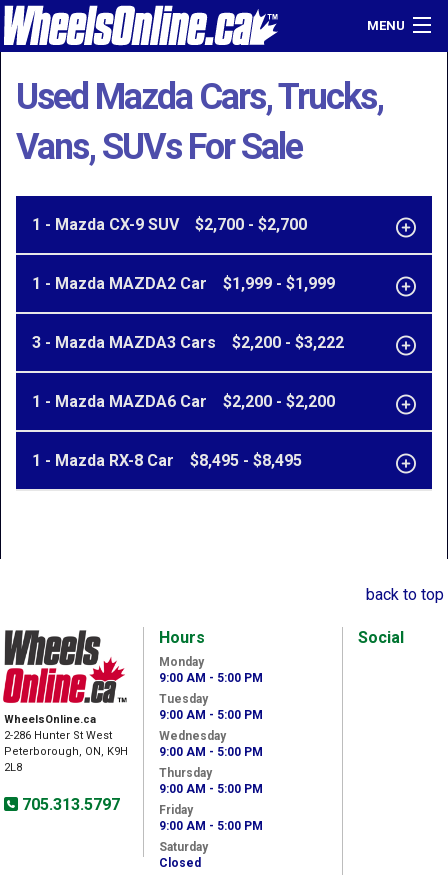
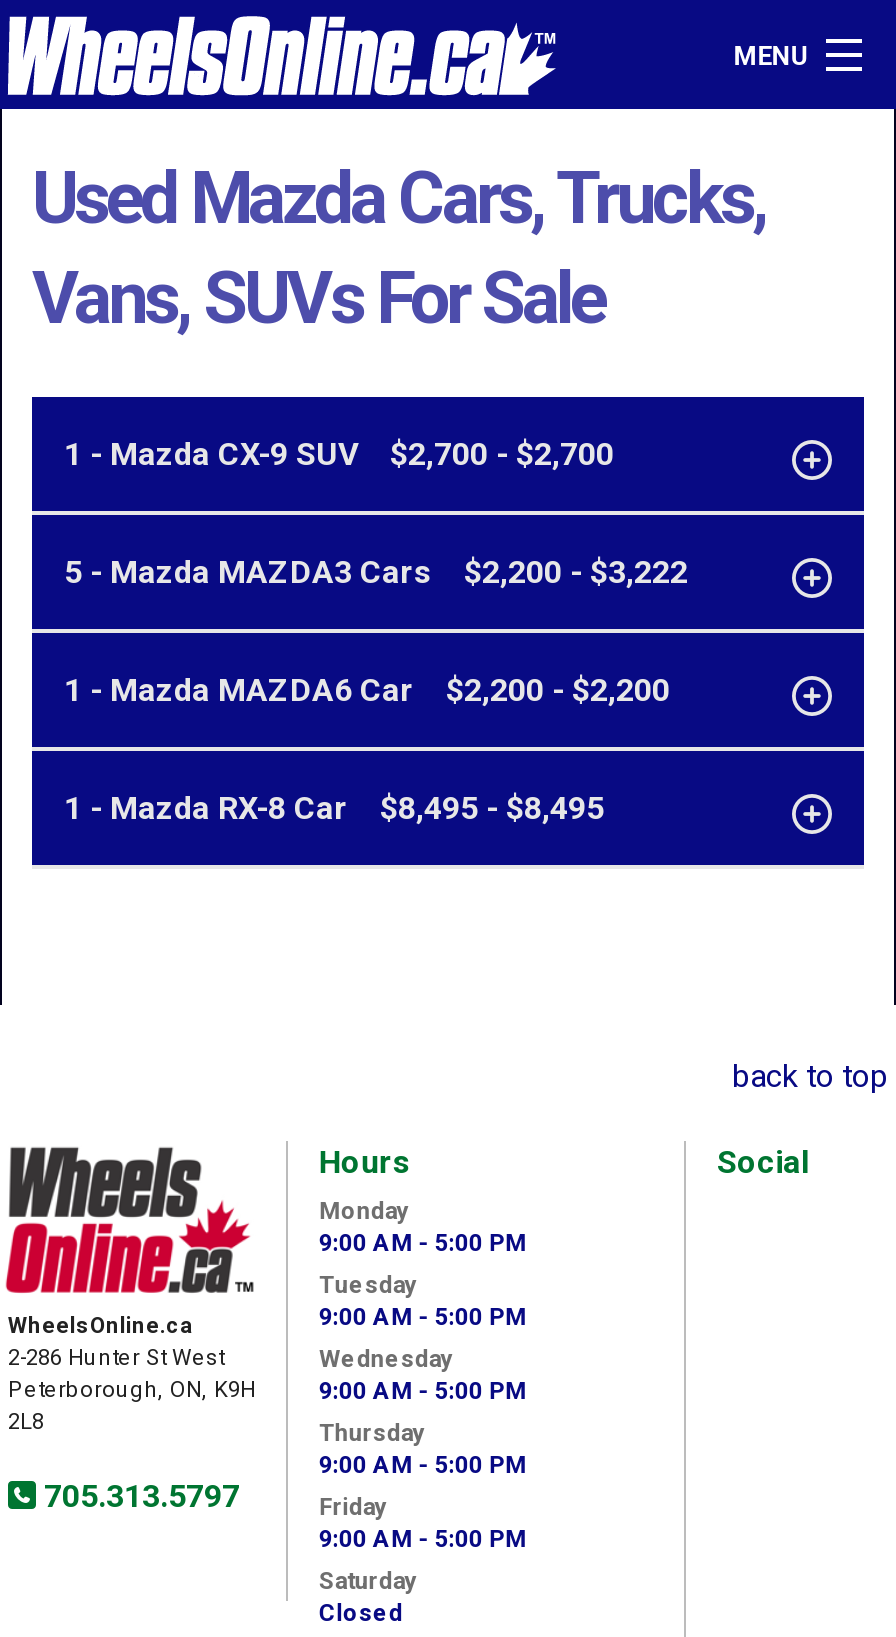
[32,274,344,352] 1 - Mazda MAZDA2 Car $1,999 - $1,999 | 3 - Mazda MAZDA3 Cars $2,200 - $3,222 -> [64,553,688,591] 5 - Mazda MAZDA3 Cars $2,200 - $3,222

